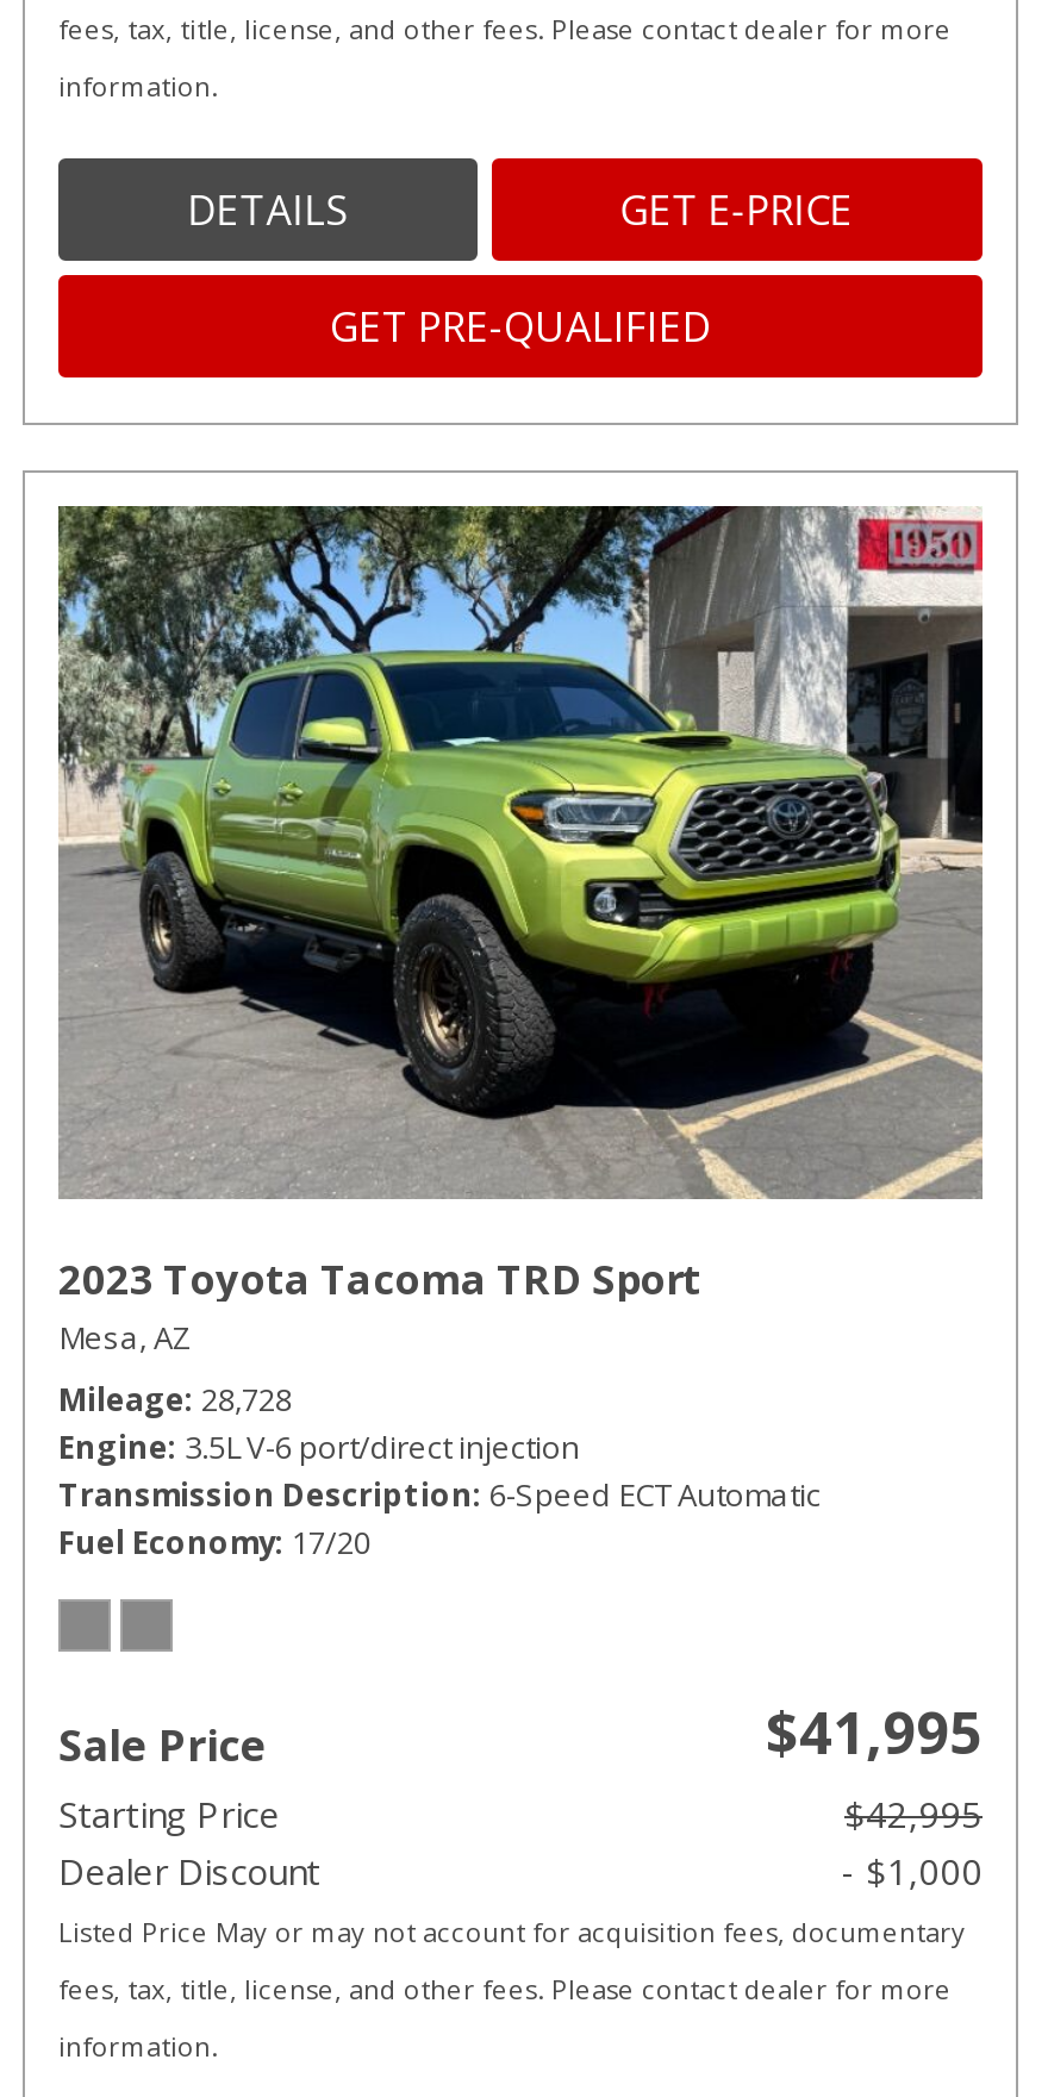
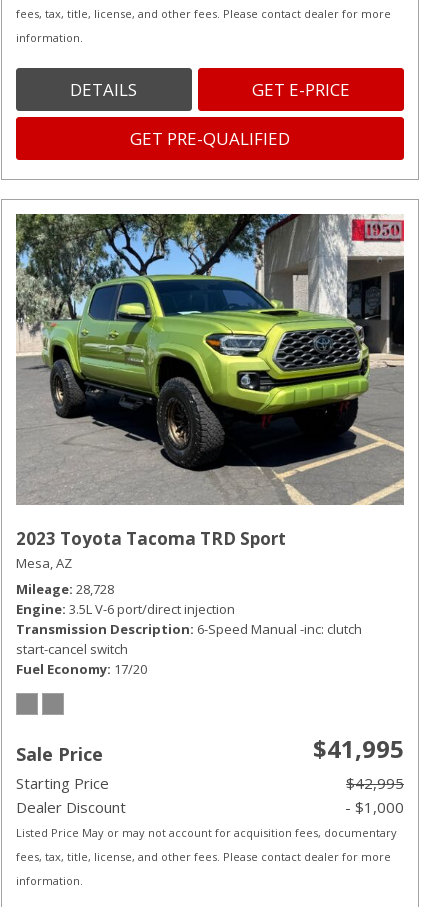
[58,1473,821,1516] Transmission Description 6-Speed ECT Automatic -> [16,620,362,658] Transmission Description 6-Speed Manual -inc: clutch | start-cancel switch

